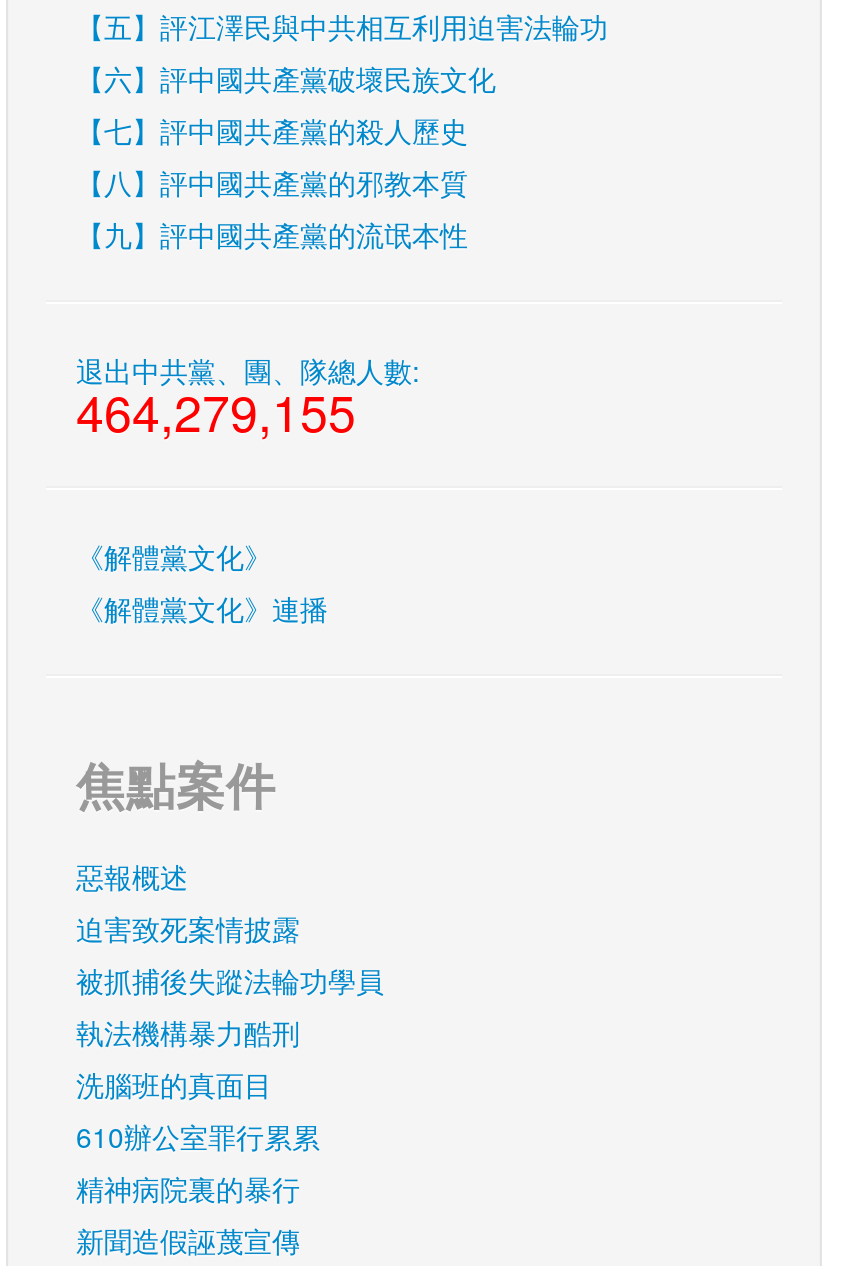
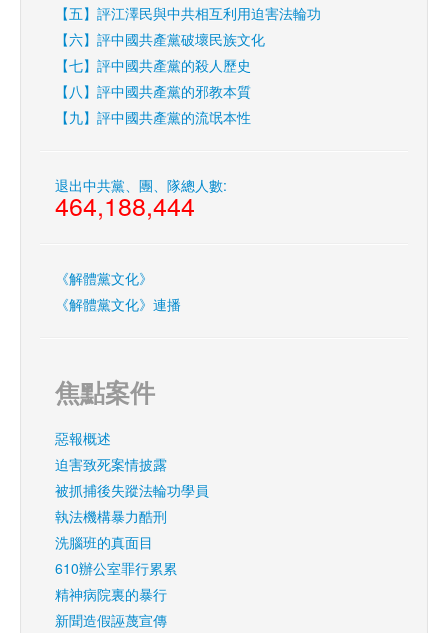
[76,374,356,446] 464,279,155 -> [55,187,195,223] 464,188,444

